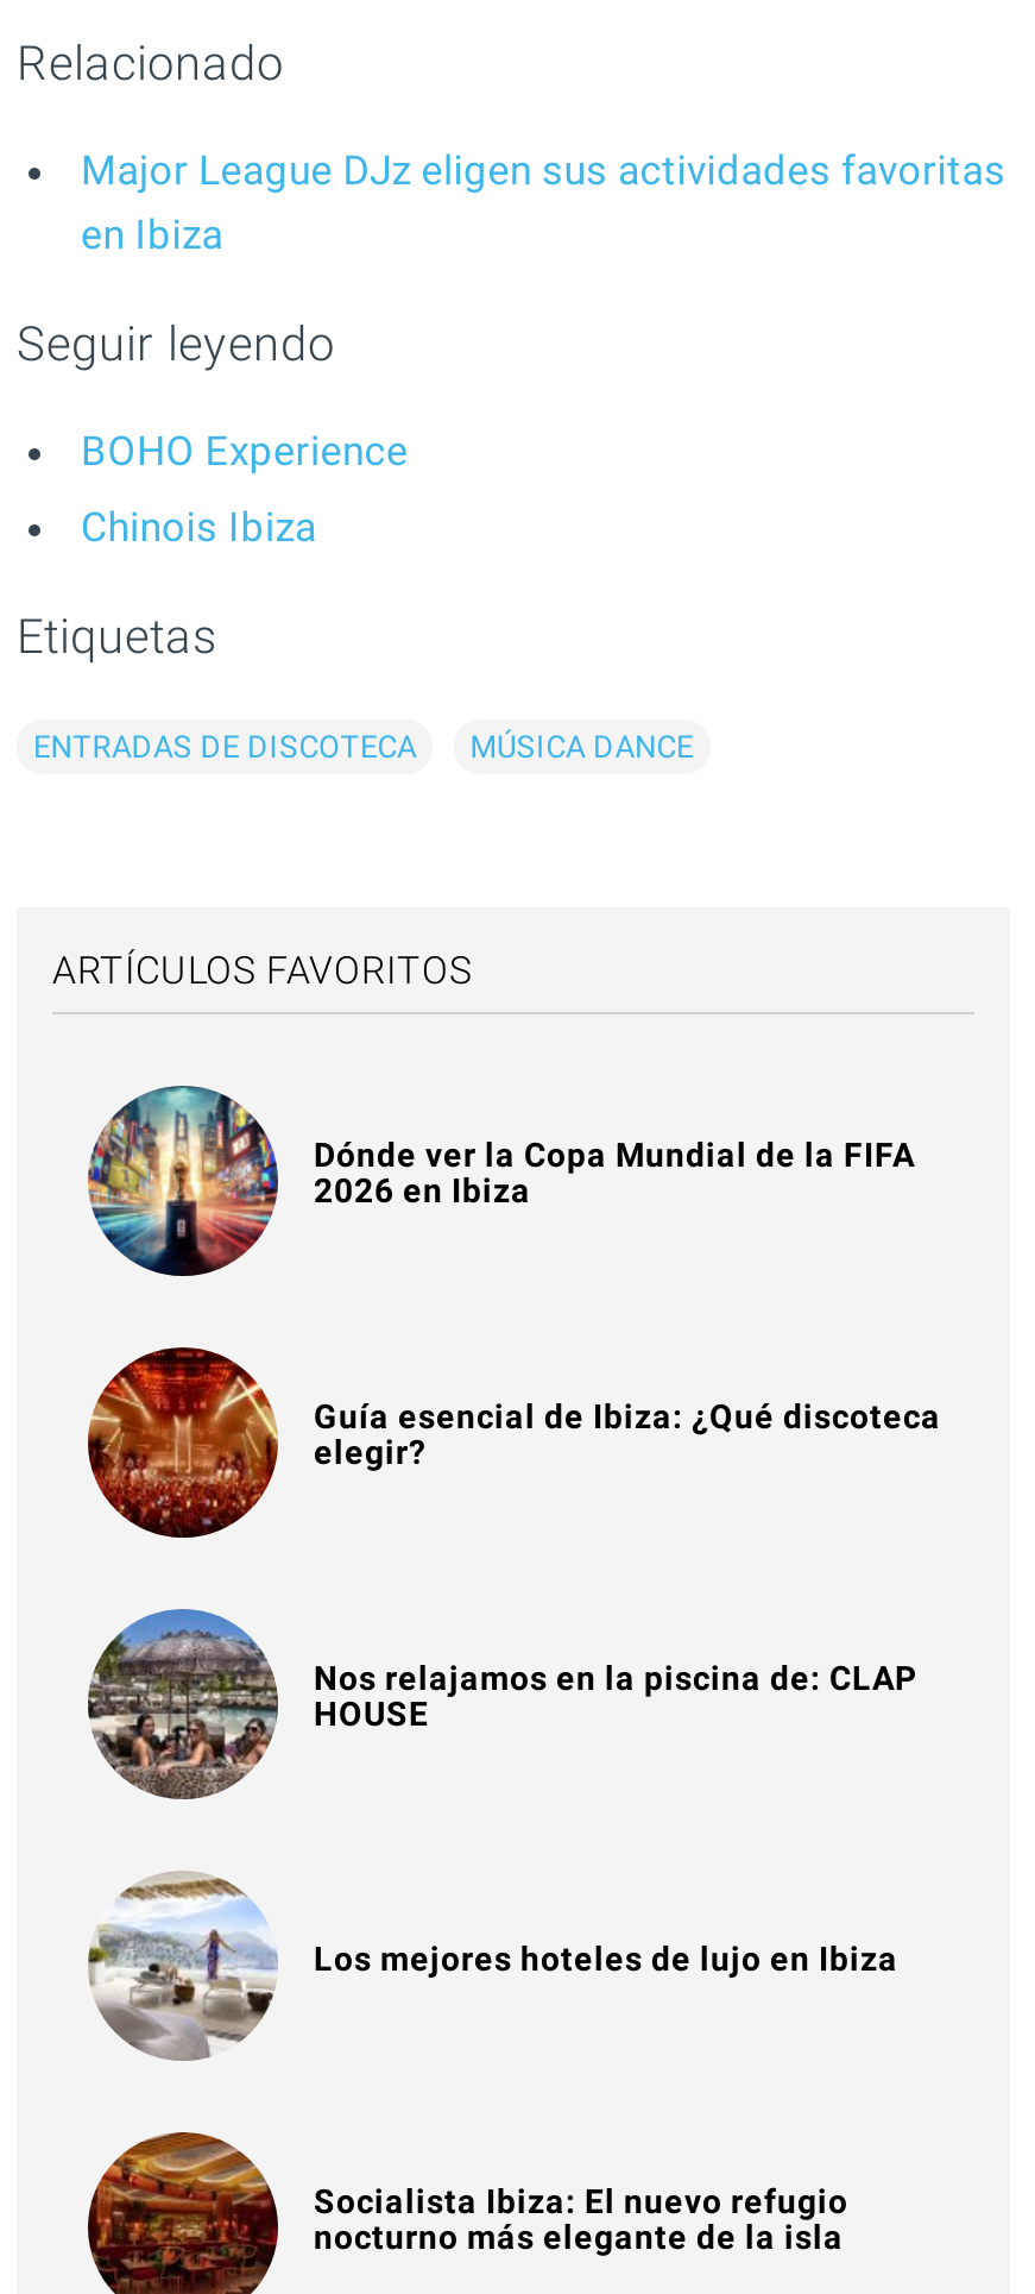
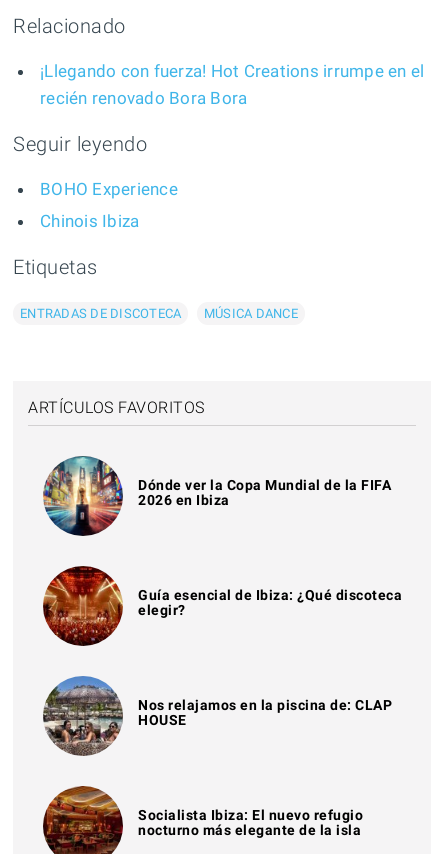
[81,146,1006,258] Major League DJz eligen sus actividades favoritas | en Ibiza -> [40,61,424,108] ¡Llegando con fuerza! Hot Creations irrumpe en el | recién renovado Bora Bora
[90,1873,898,2056] [image] | Los mejores hoteles de lujo en Ibiza -> none

